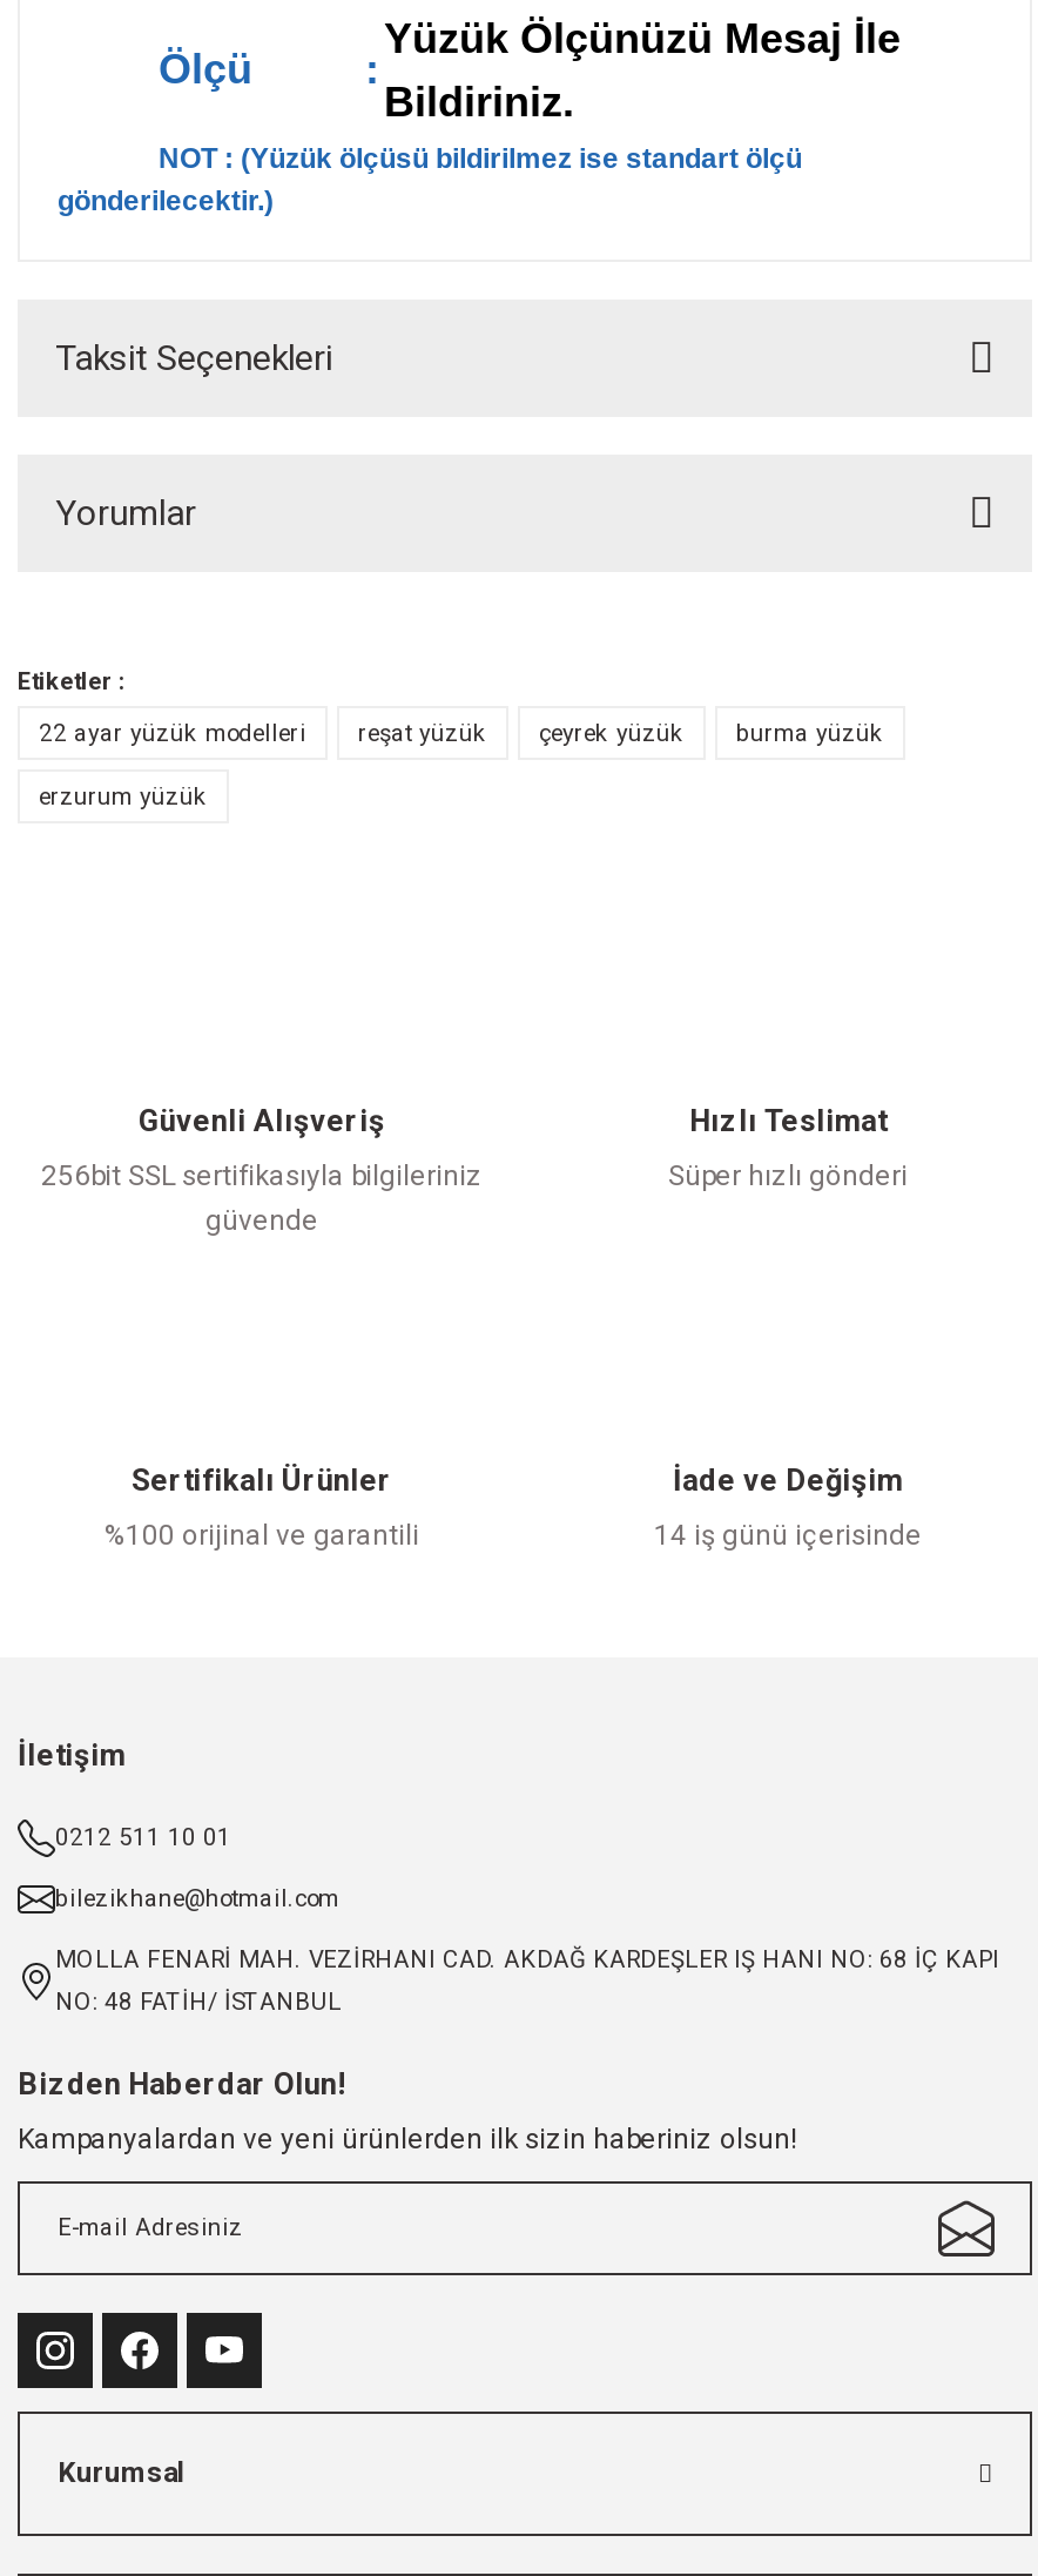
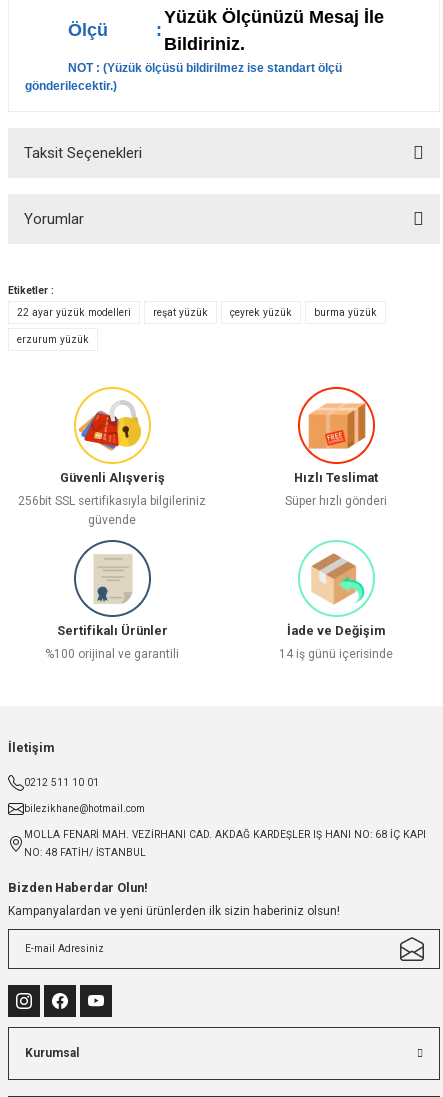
none -> [73,386,152,465] [image]
none -> [297,386,376,465] [image]
none -> [73,539,152,618] [image]
none -> [297,539,376,618] [image]

